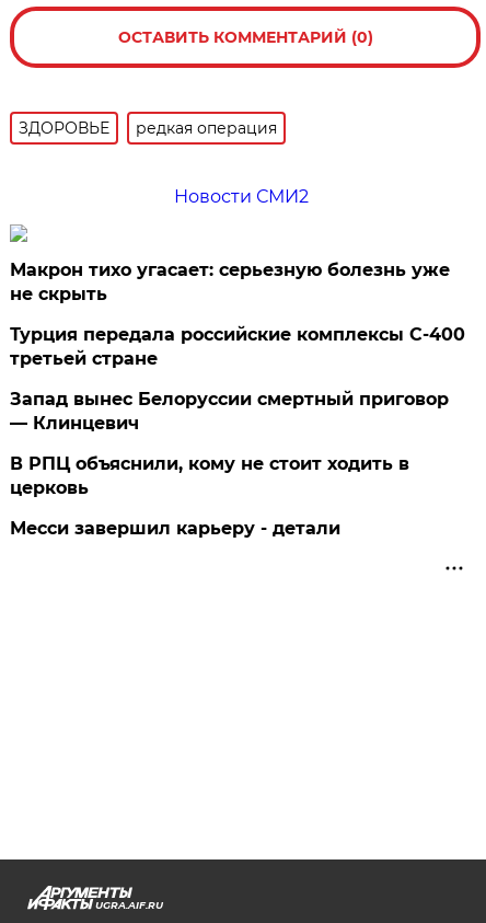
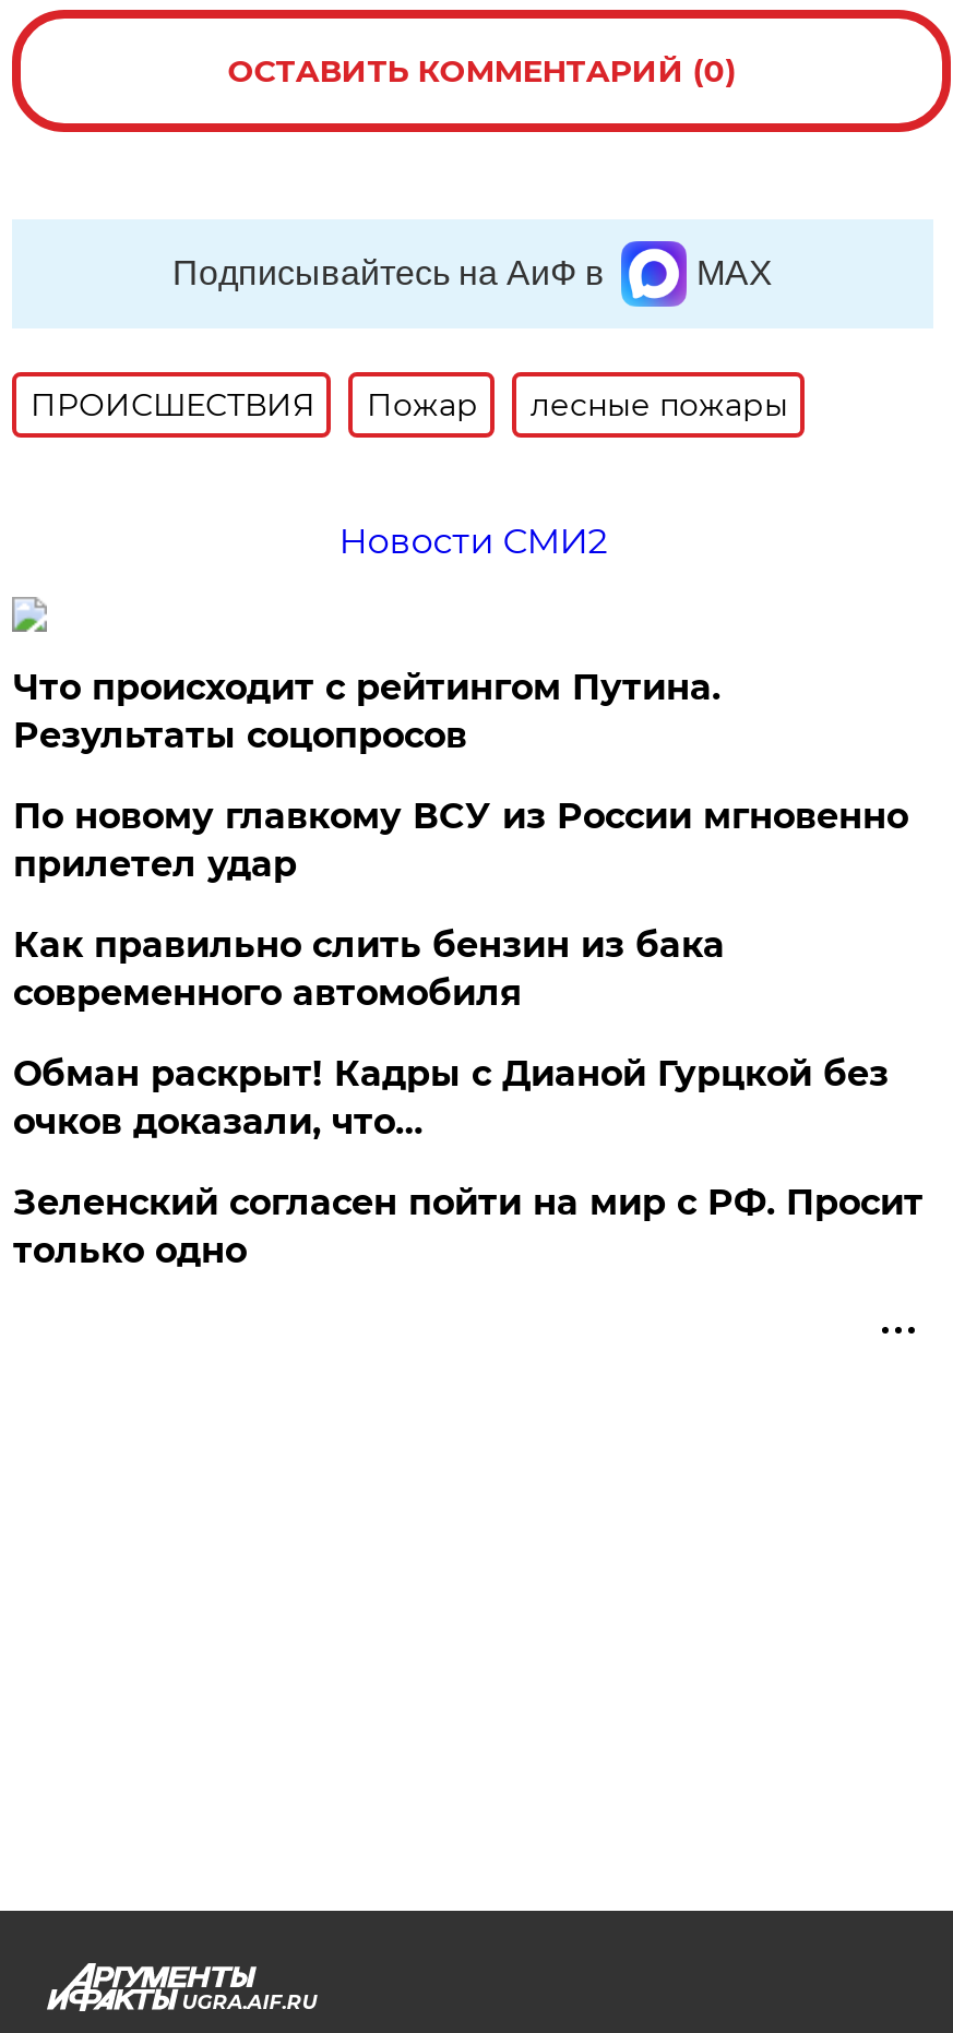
[19,118,277,138] ЗДОРОВЬЕ | редкая операция -> [30,254,788,425] Подписывайтесь на АиФ в | MAX | ПРОИСШЕСТВИЯ | Пожар | лесные пожары
[10,260,450,304] Макрон тихо угасает: серьезную болезнь уже | не скрыть -> [13,667,720,756] Что происходит с рейтингом Путина. | Результаты соцопросов
[10,324,466,369] Турция передала российские комплексы С-400 | третьей стране -> [13,796,908,885] По новому главкому ВСУ из России мгновенно | прилетел удар
[10,389,449,434] Запад вынес Белоруссии смертный приговор | — Клинцевич -> [13,925,725,1014] Как правильно слить бензин из бака | современного автомобиля
[10,453,410,498] В РПЦ объяснили, кому не стоит ходить в | церковь -> [13,1053,888,1143] Обман раскрыт! Кадры с Дианой Гурцкой без | очков доказали, что…
[10,518,341,539] Месси завершил карьеру - детали -> [13,1182,923,1272] Зеленский согласен пойти на мир с РФ. Просит | только одно

